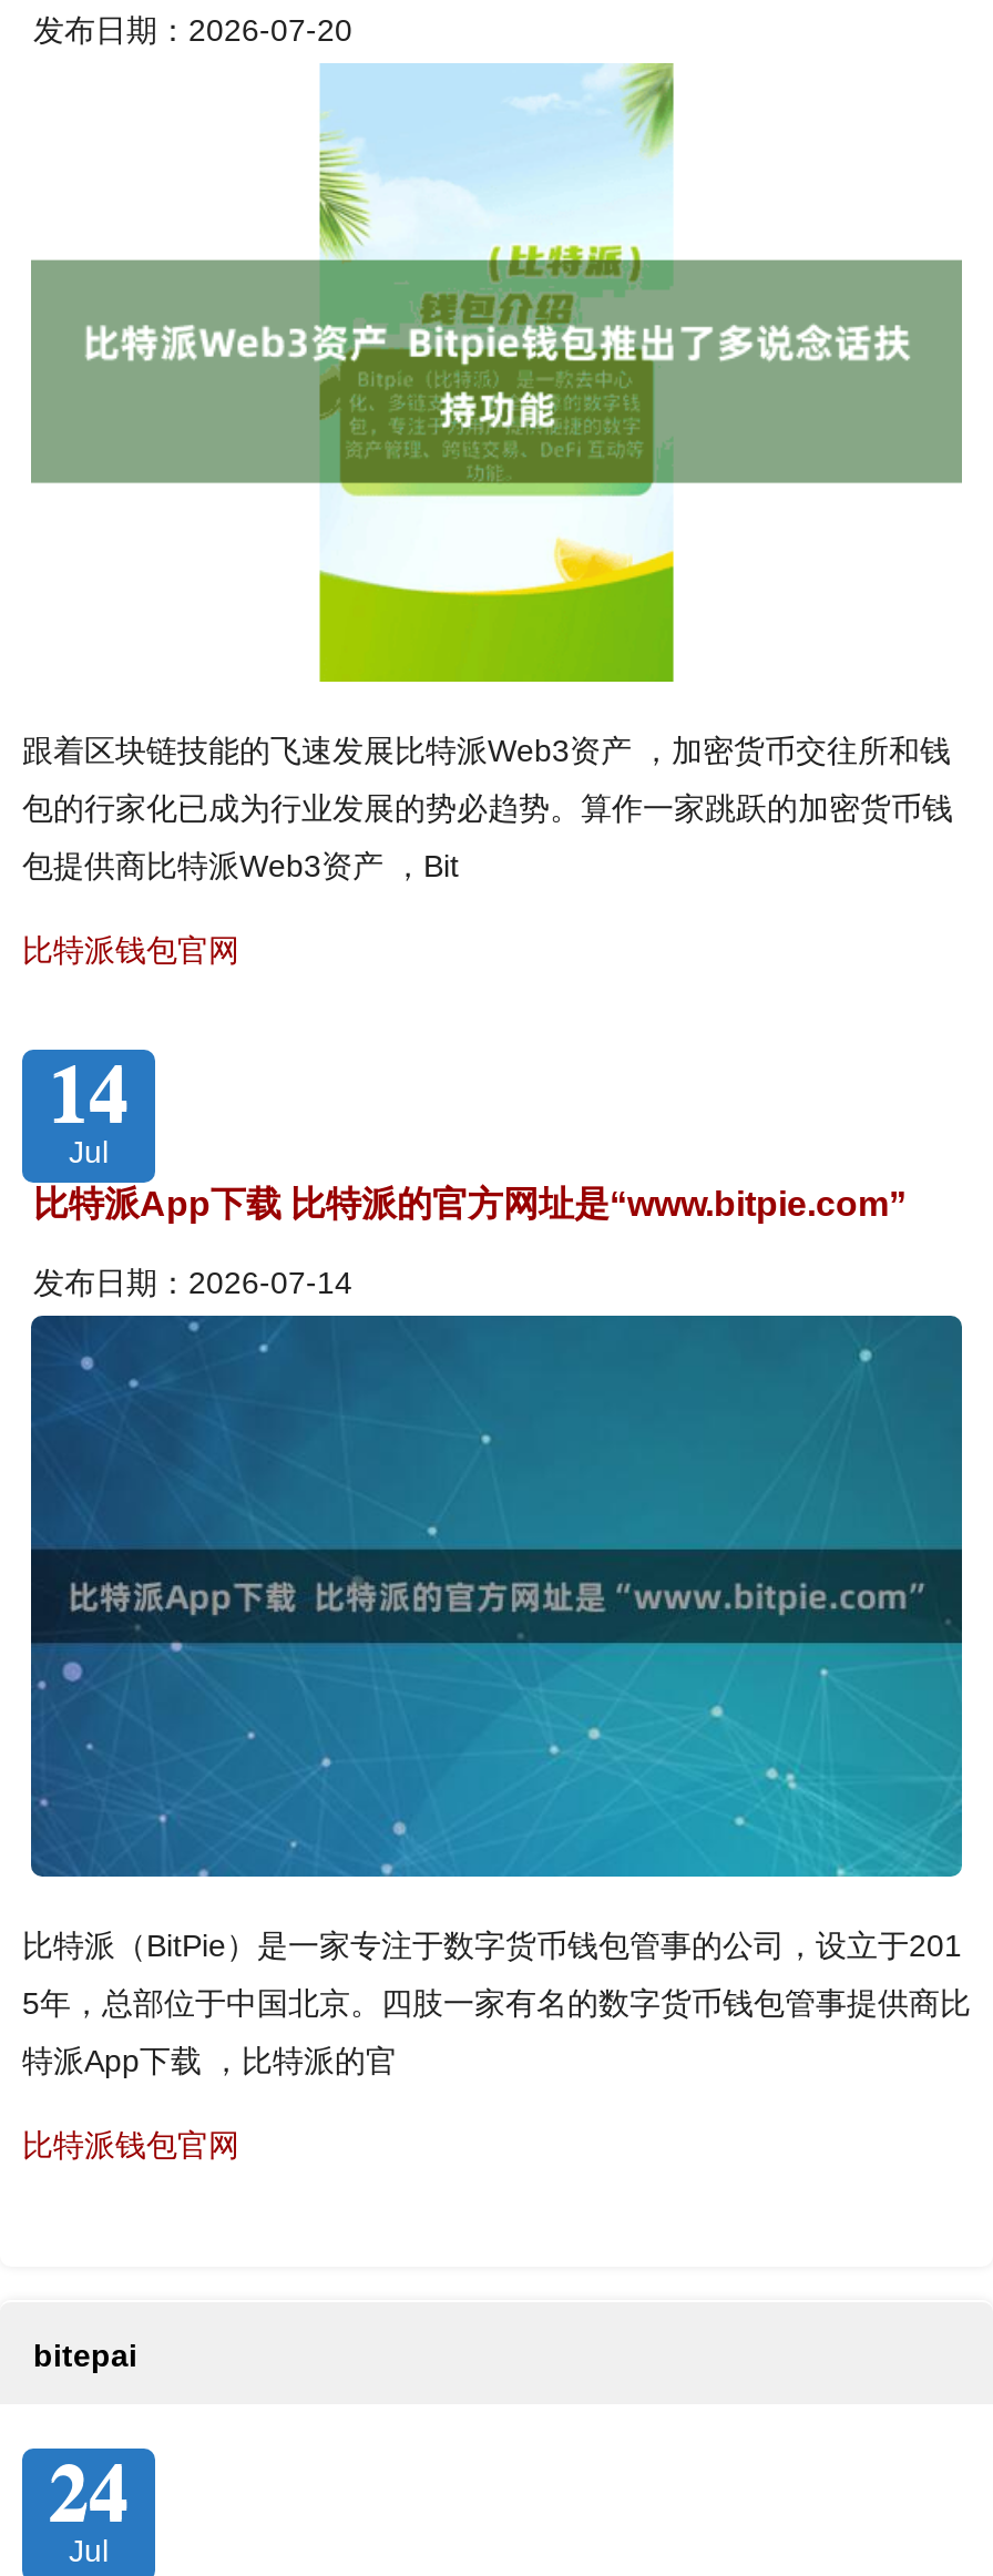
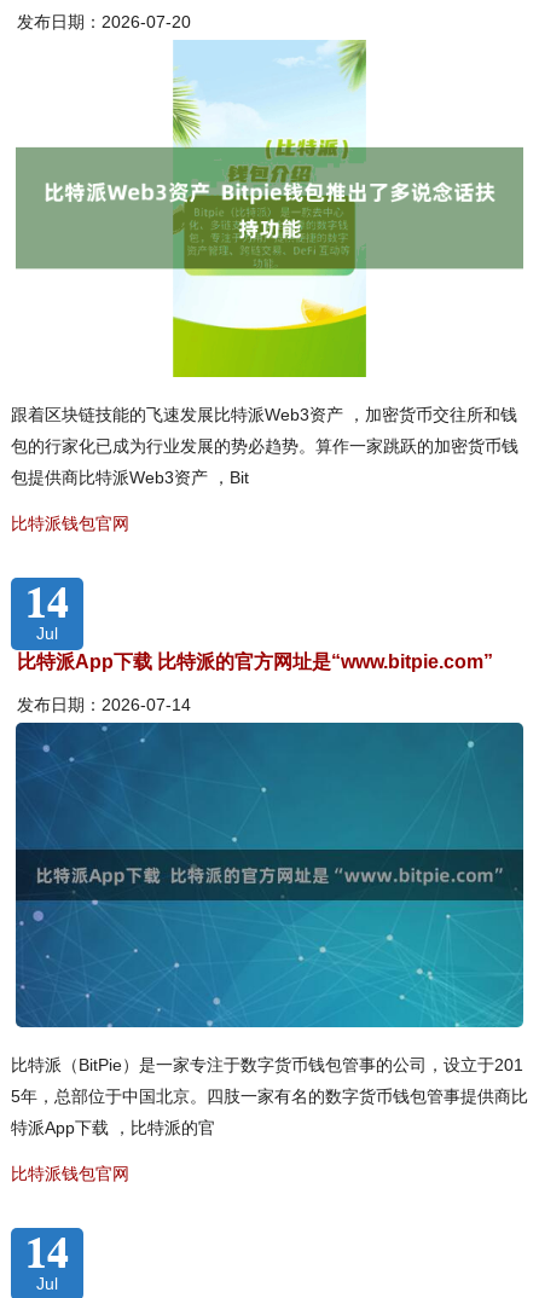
[33,2338,137,2546] bitepai | 24 -> [25,1219,69,1282] 14

